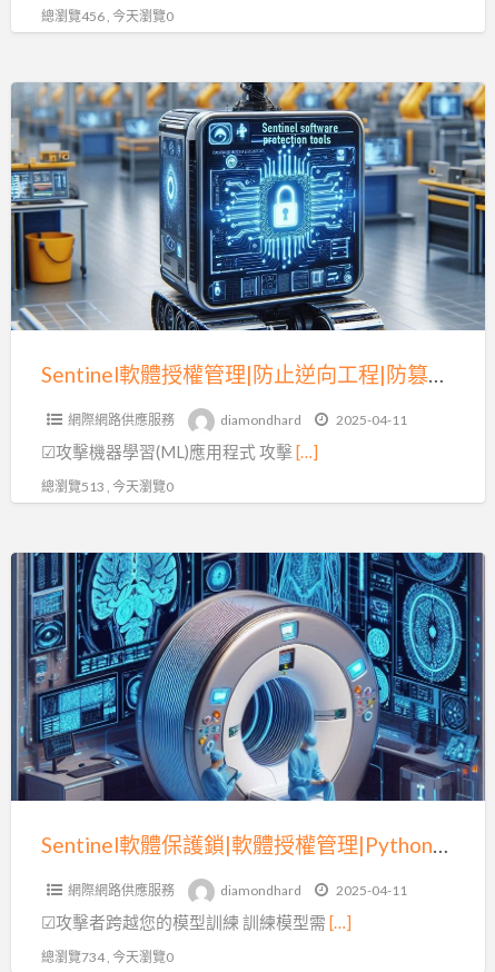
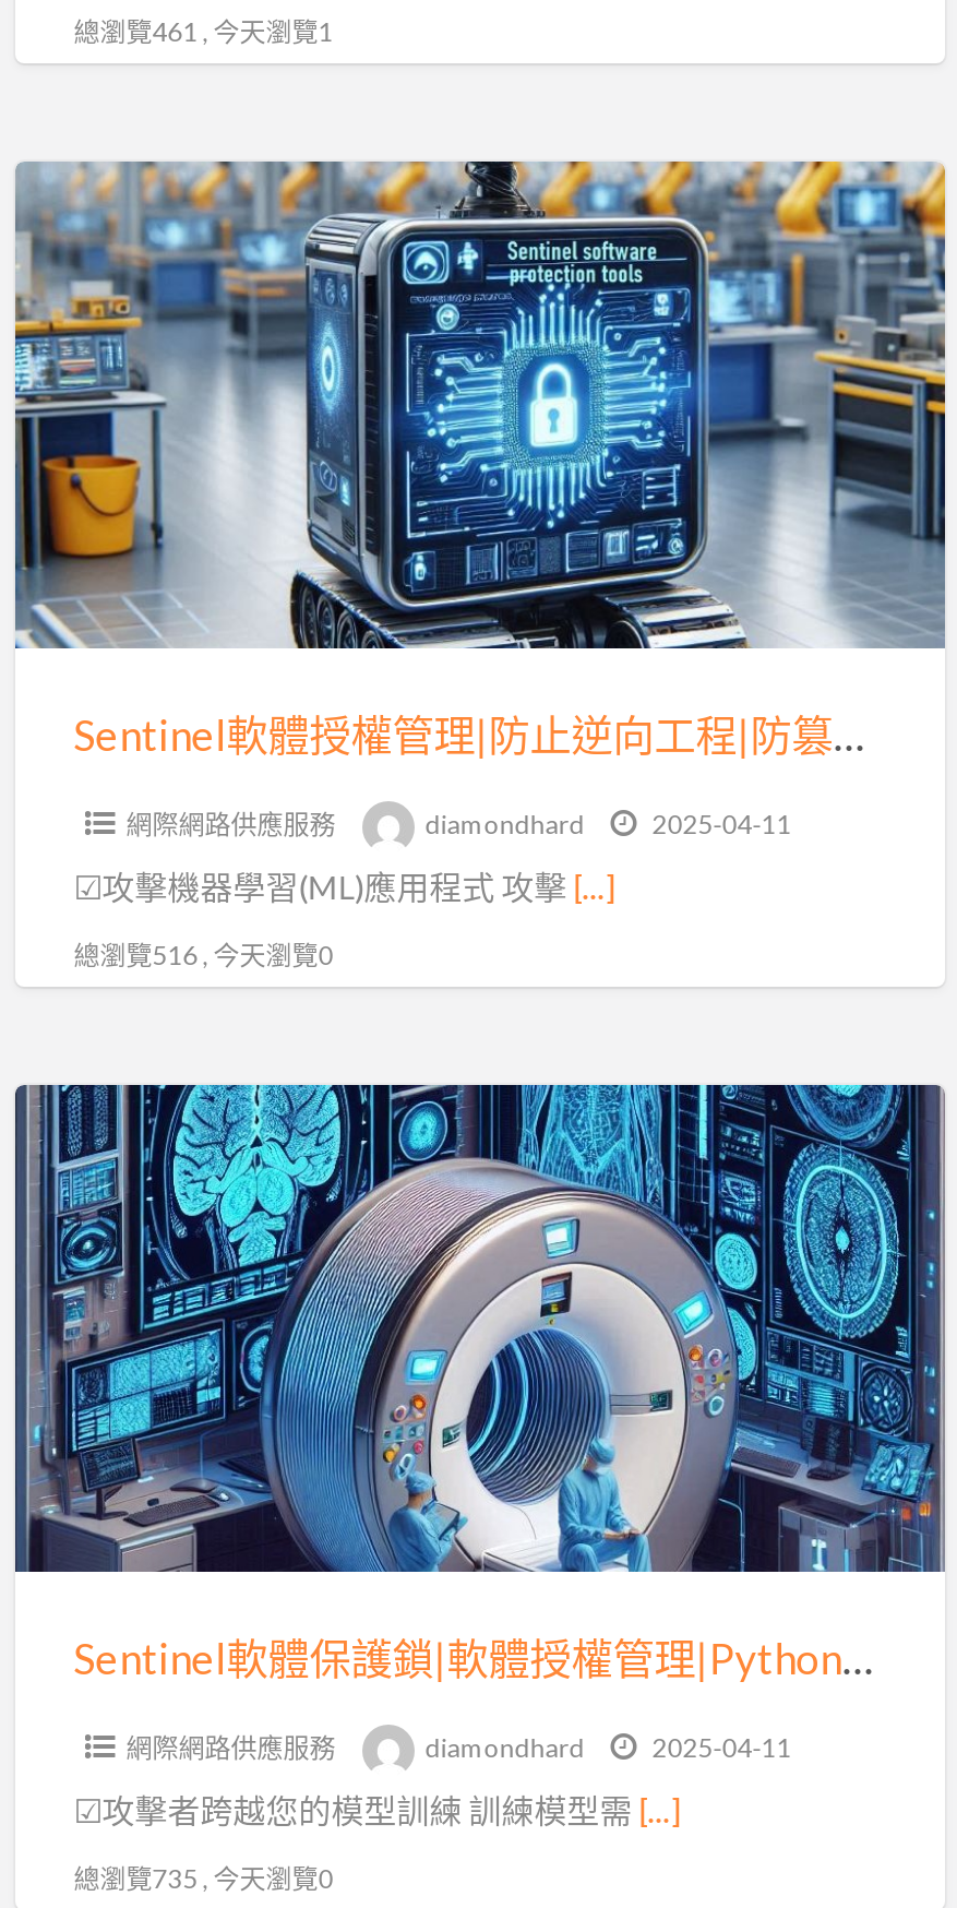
[41,7,173,24] 總瀏覽456 , 今天瀏覽0 -> [74,14,333,47] 總瀏覽461 , 今天瀏覽1
[41,478,173,494] 總瀏覽513 , 今天瀏覽0 -> [74,938,333,971] 總瀏覽516 , 今天瀏覽0
[41,948,173,965] 總瀏覽734 , 今天瀏覽0 -> [74,1861,333,1894] 總瀏覽735 , 今天瀏覽0

